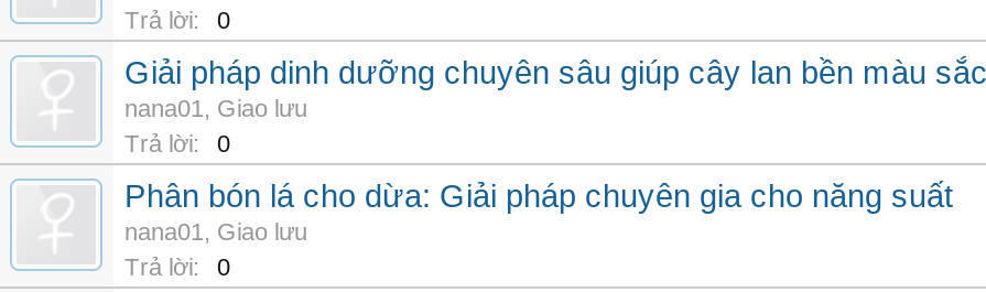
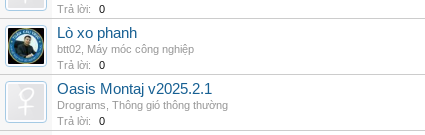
none -> [7,27,45,65] [image]
[124,55,986,121] Giải pháp dinh dưỡng chuyên sâu giúp cây lan bền màu sắc | nana01, Giao lưu -> [57,25,194,55] Lò xo phanh | btt02, Máy móc công nghiệp
[124,179,953,245] Phân bón lá cho dừa: Giải pháp chuyên gia cho năng suất | nana01, Giao lưu -> [57,81,228,111] Oasis Montaj v2025.2.1 | Drograms, Thông gió thông thường

